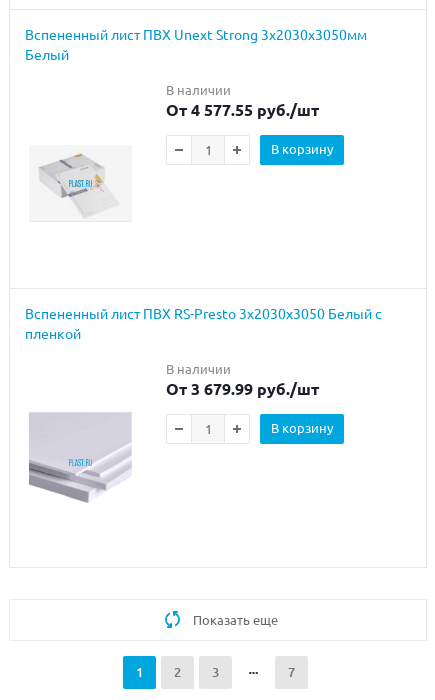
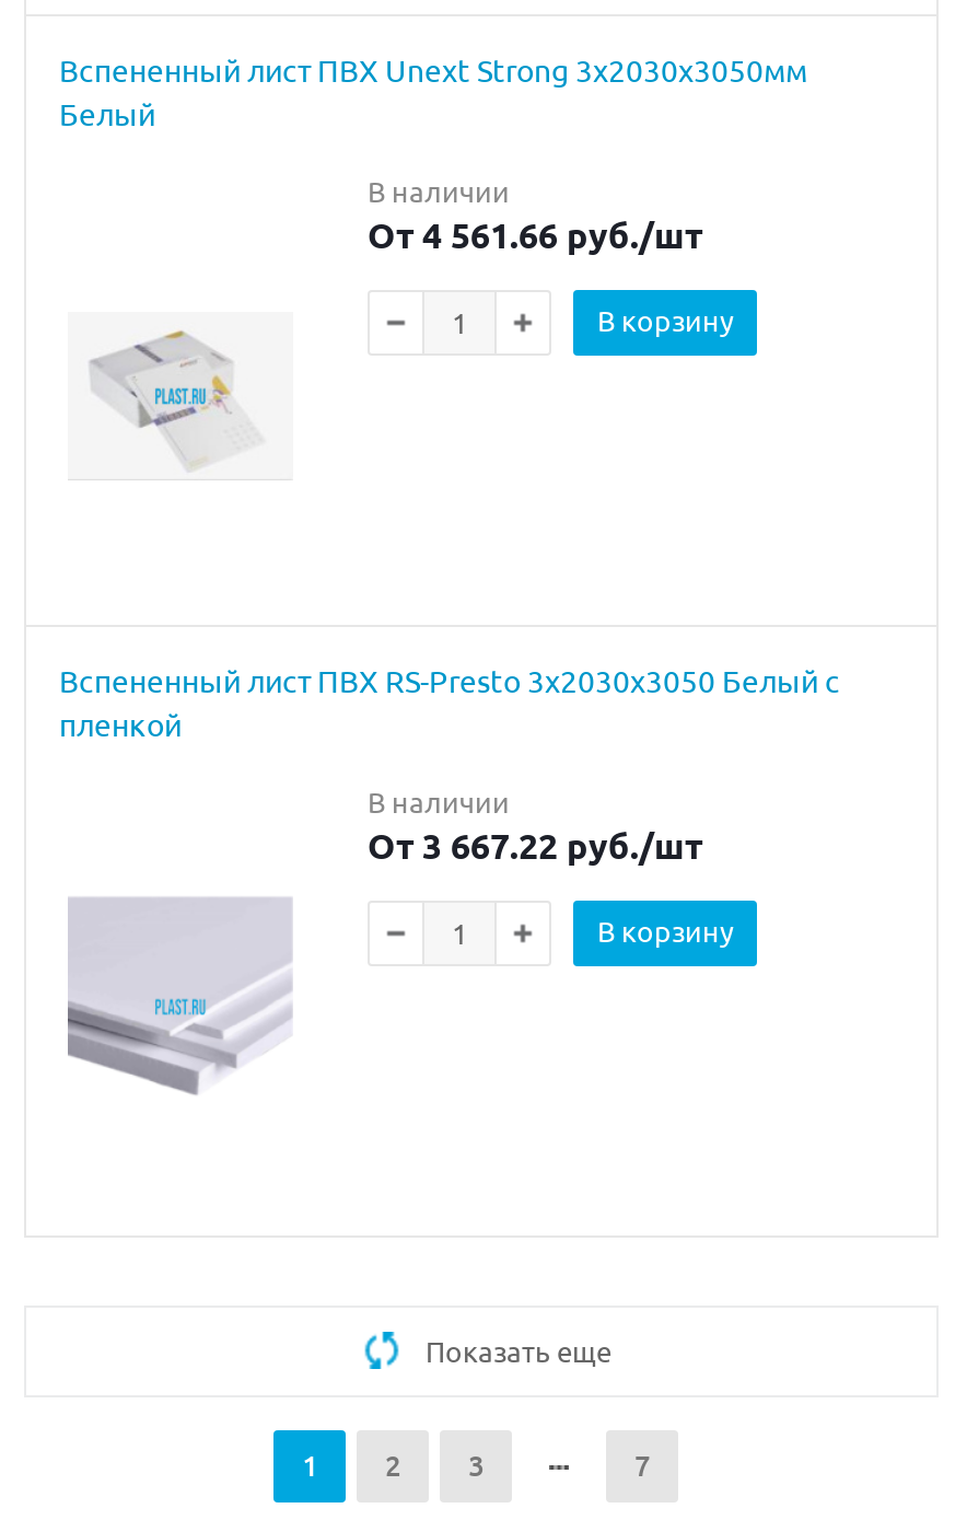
[166,99,319,120] От 4 577.55 руб./шт -> [368,210,702,256] От 4 561.66 руб./шт
[166,378,319,399] От 3 679.99 руб./шт -> [368,821,702,867] От 3 667.22 руб./шт

